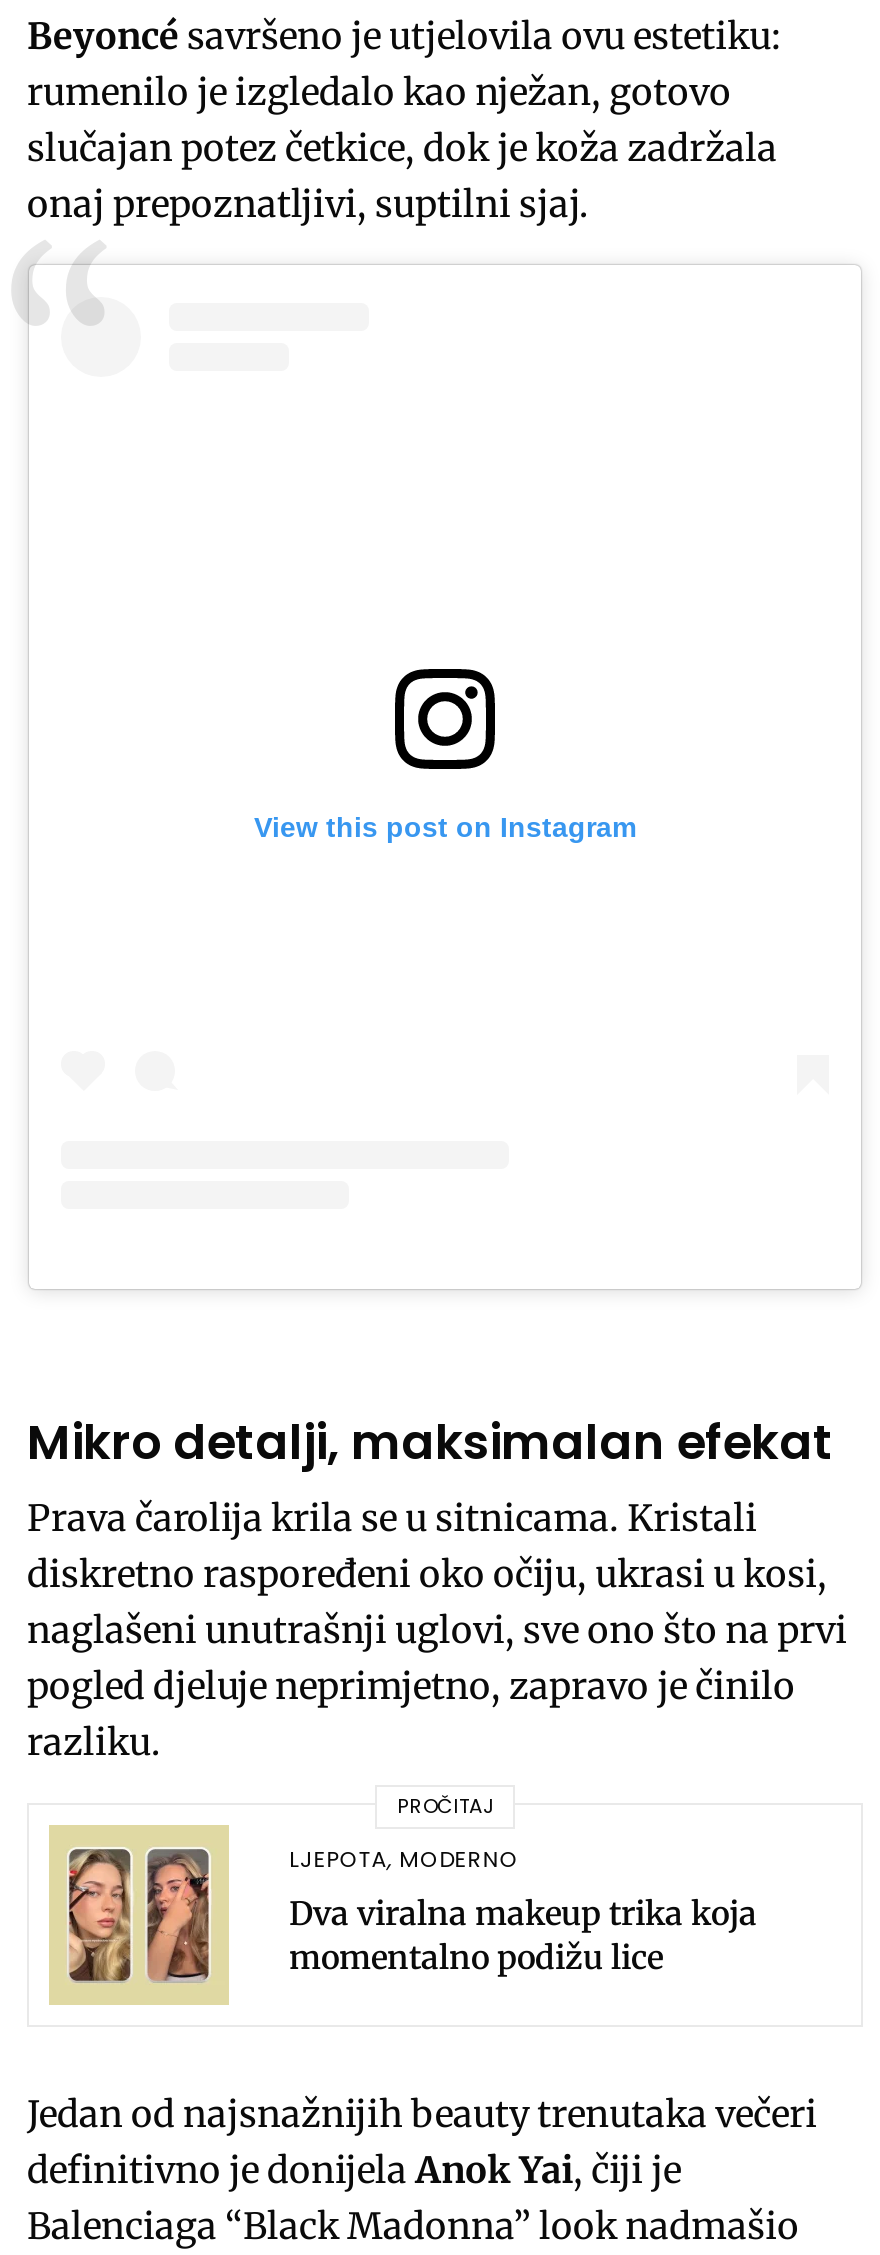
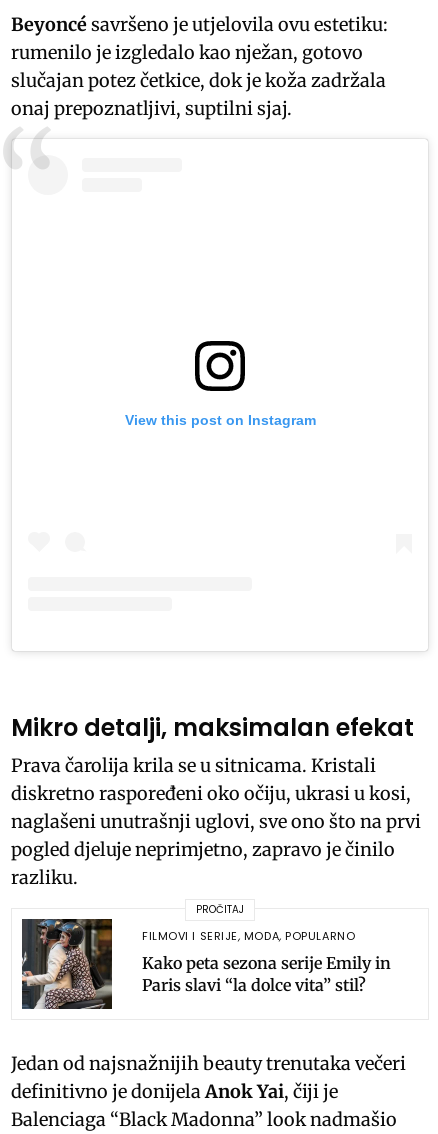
[49,1825,757,2005] [image] | LJEPOTA, MODERNO | Dva viralna makeup trika koja | momentalno podižu lice -> [21,918,391,1010] [image] | FILMOVI I SERIJE, MODA, POPULARNO | Kako peta sezona serije Emily in | Paris slavi “la dolce vita” stil?

